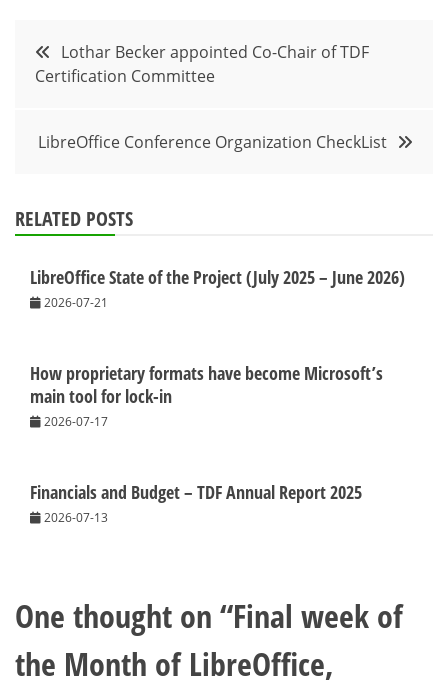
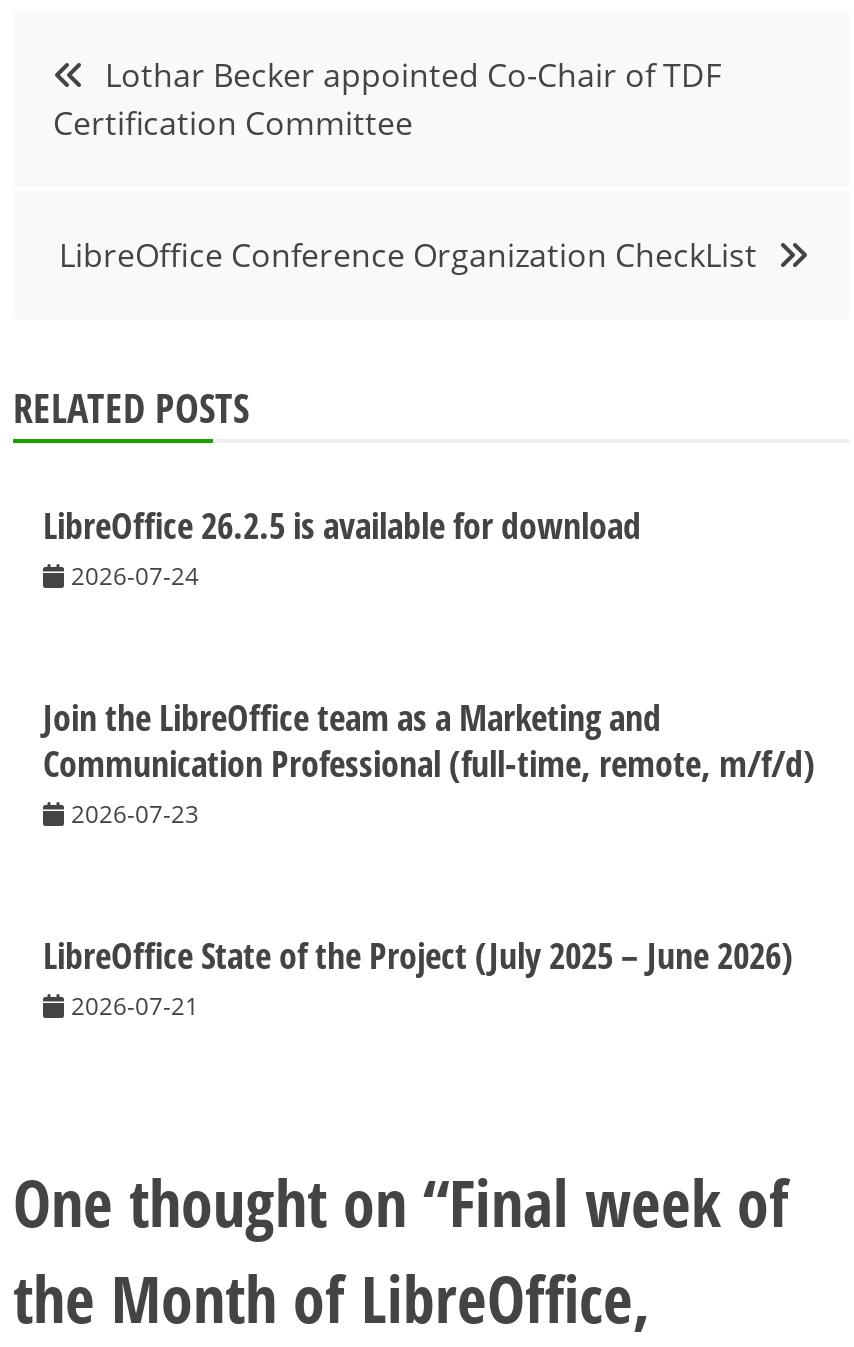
none -> [43,501,815,831] LibreOffice 26.2.5 is available for download | 2026-07-24 | Join the LibreOffice team as a Marketing and | Communication Professional (full-time, remote, m/f/d) | 2026-07-23
moved [30,265,405,311] -> [43,931,793,1023]: LibreOffice State of the Project (July 2025 – June 2026) | 2026-07-21
[30,361,383,526] How proprietary formats have become Microsoft’s | main tool for lock-in | 2026-07-17 | Financials and Budget – TDF Annual Report 2025 | 2026-07-13 -> none

